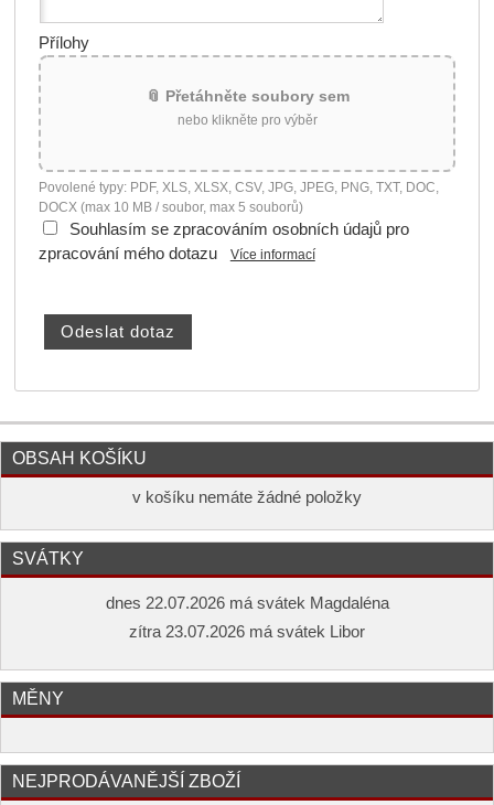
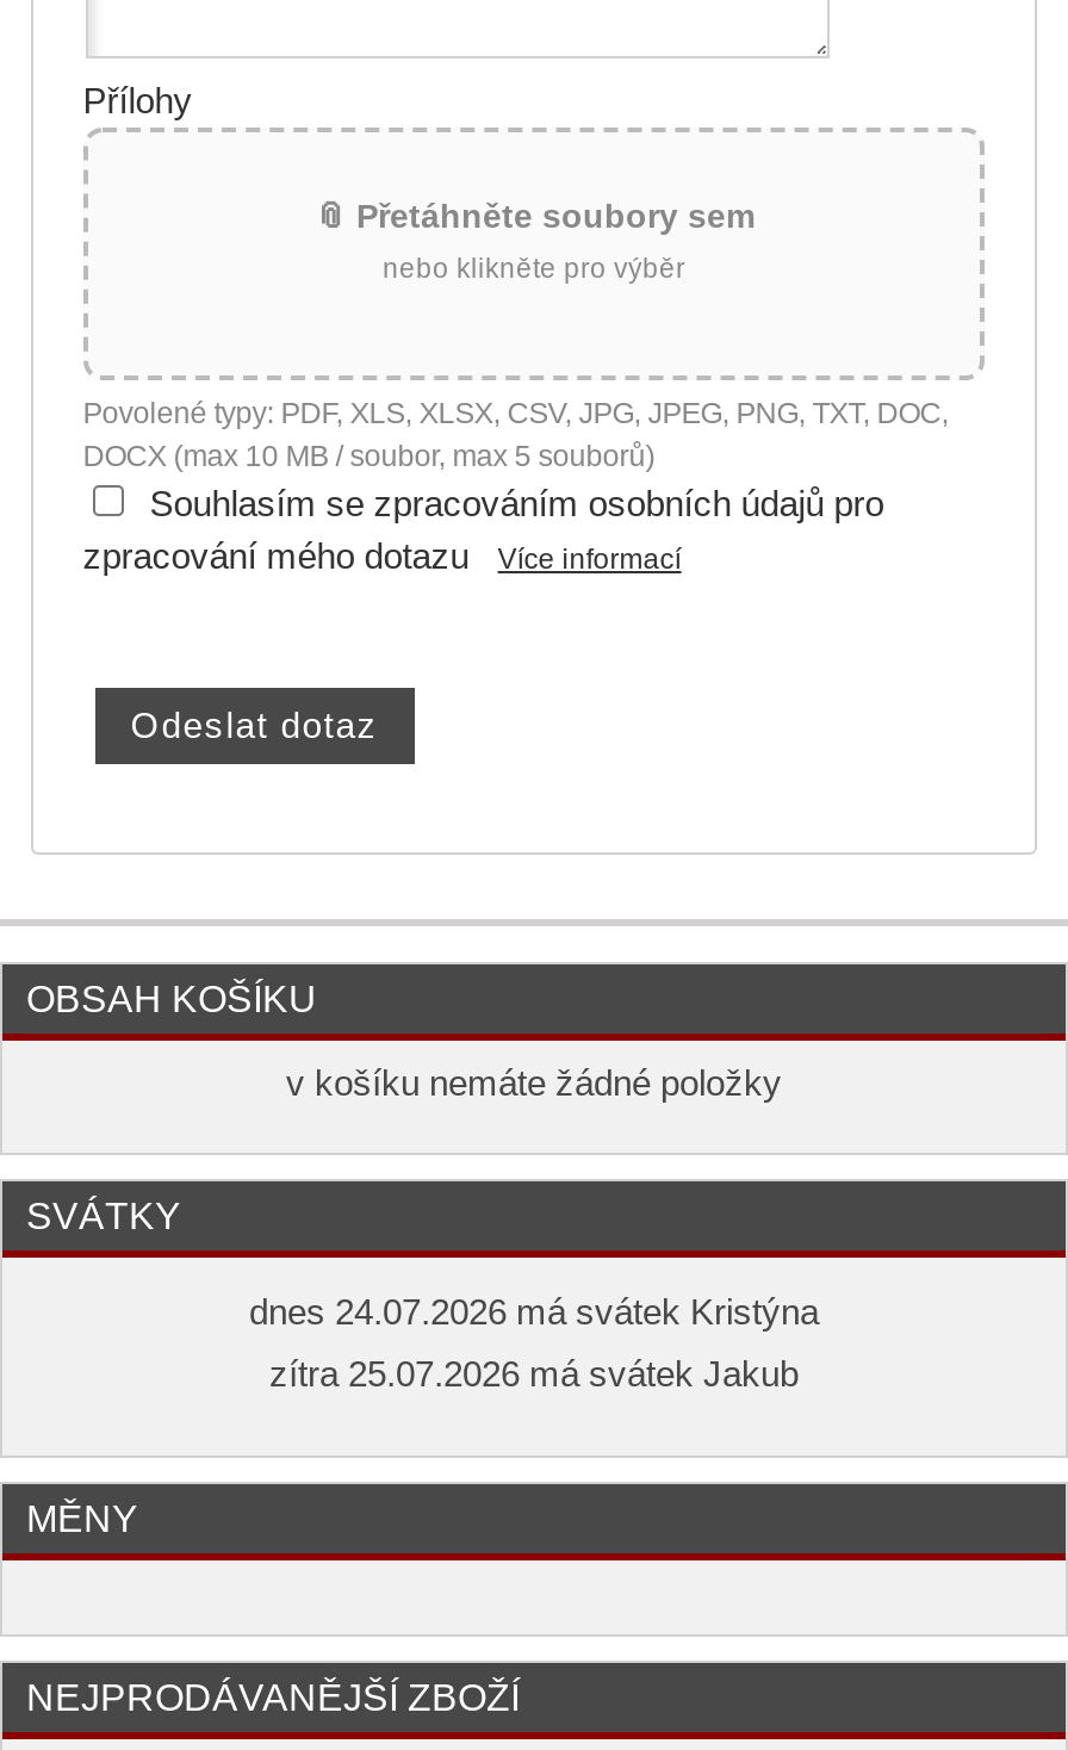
[105,594,389,612] dnes 22.07.2026 má svátek Magdaléna -> [249,1293,819,1331] dnes 24.07.2026 má svátek Kristýna
[129,623,365,640] zítra 23.07.2026 má svátek Libor -> [269,1355,799,1393] zítra 25.07.2026 má svátek Jakub

